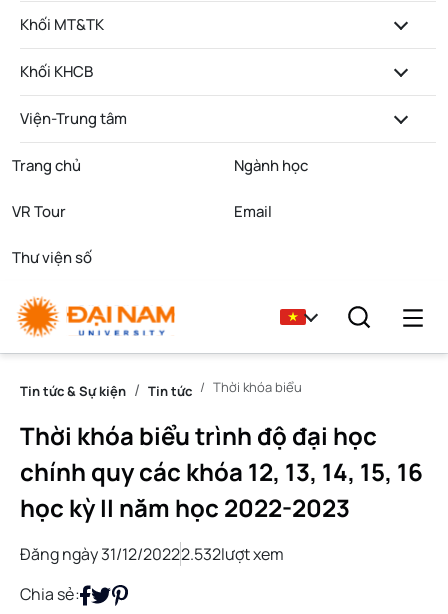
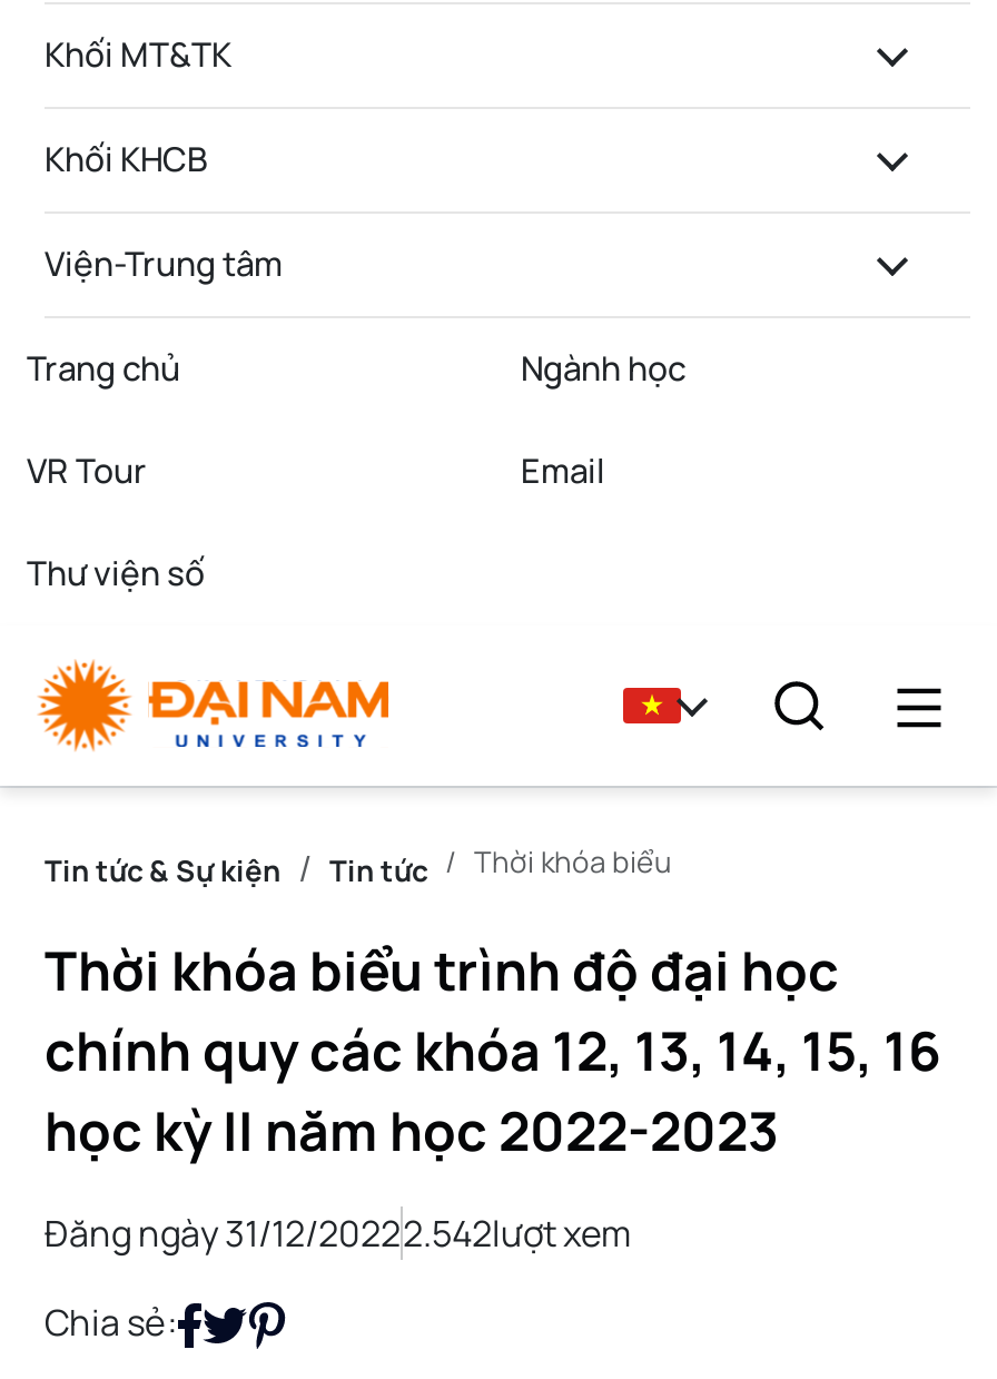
[20,543,284,565] Đăng ngày 31/12/20222.532lượt xem -> [45,1209,632,1258] Đăng ngày 31/12/20222.542lượt xem

